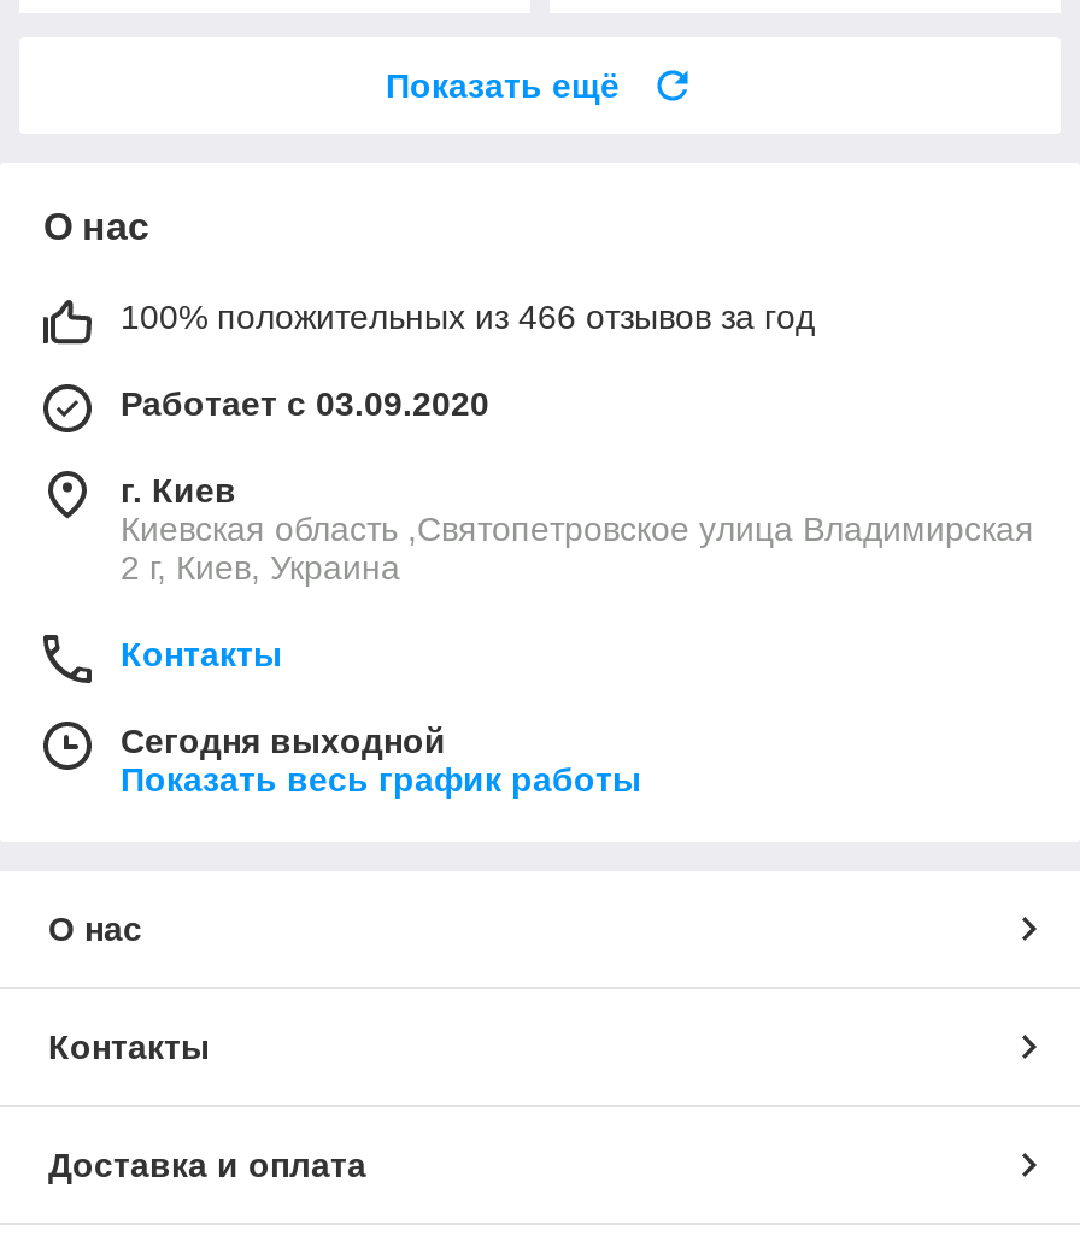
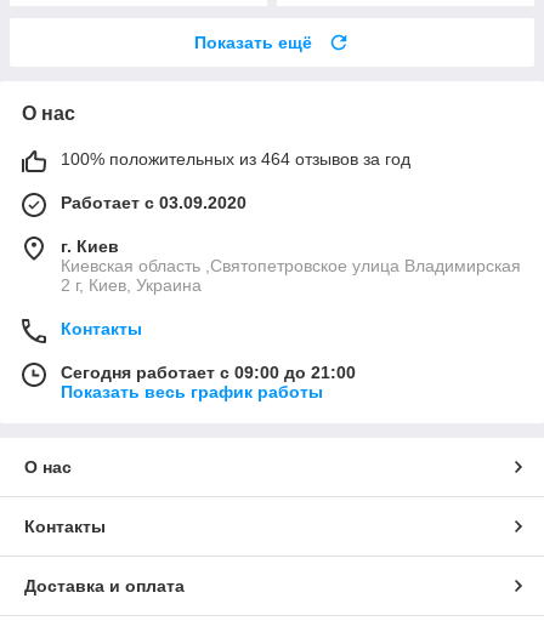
[121,298,815,337] 100% положительных из 466 отзывов за год -> [61,149,410,169] 100% положительных из 464 отзывов за год
[121,722,446,761] Сегодня выходной -> [61,363,356,382] Сегодня работает с 09:00 до 21:00

